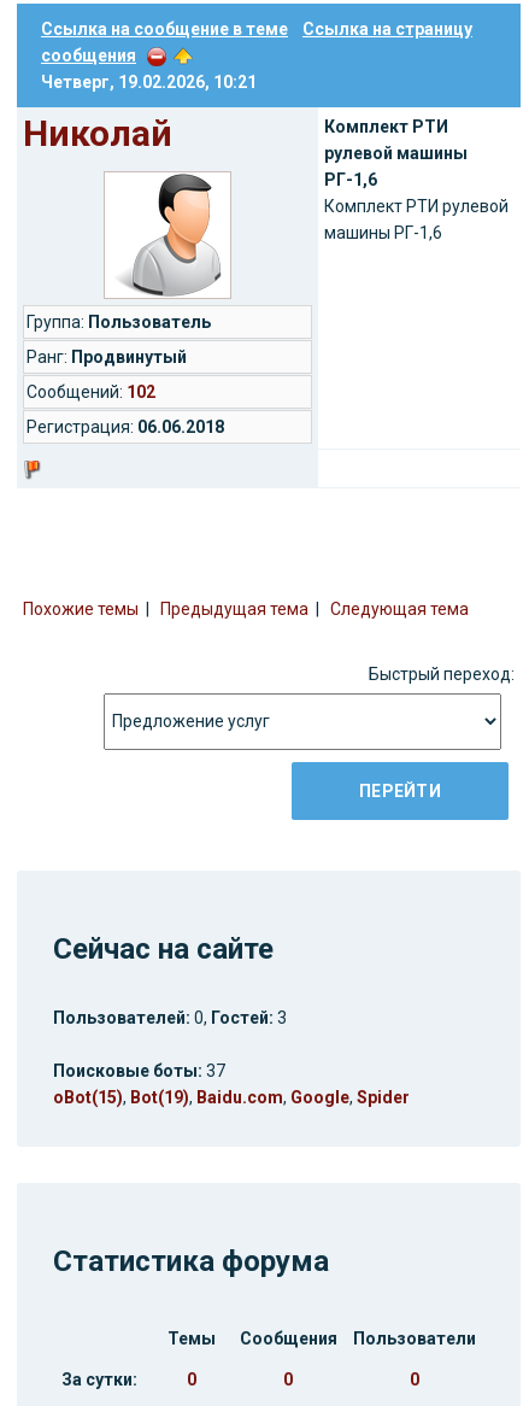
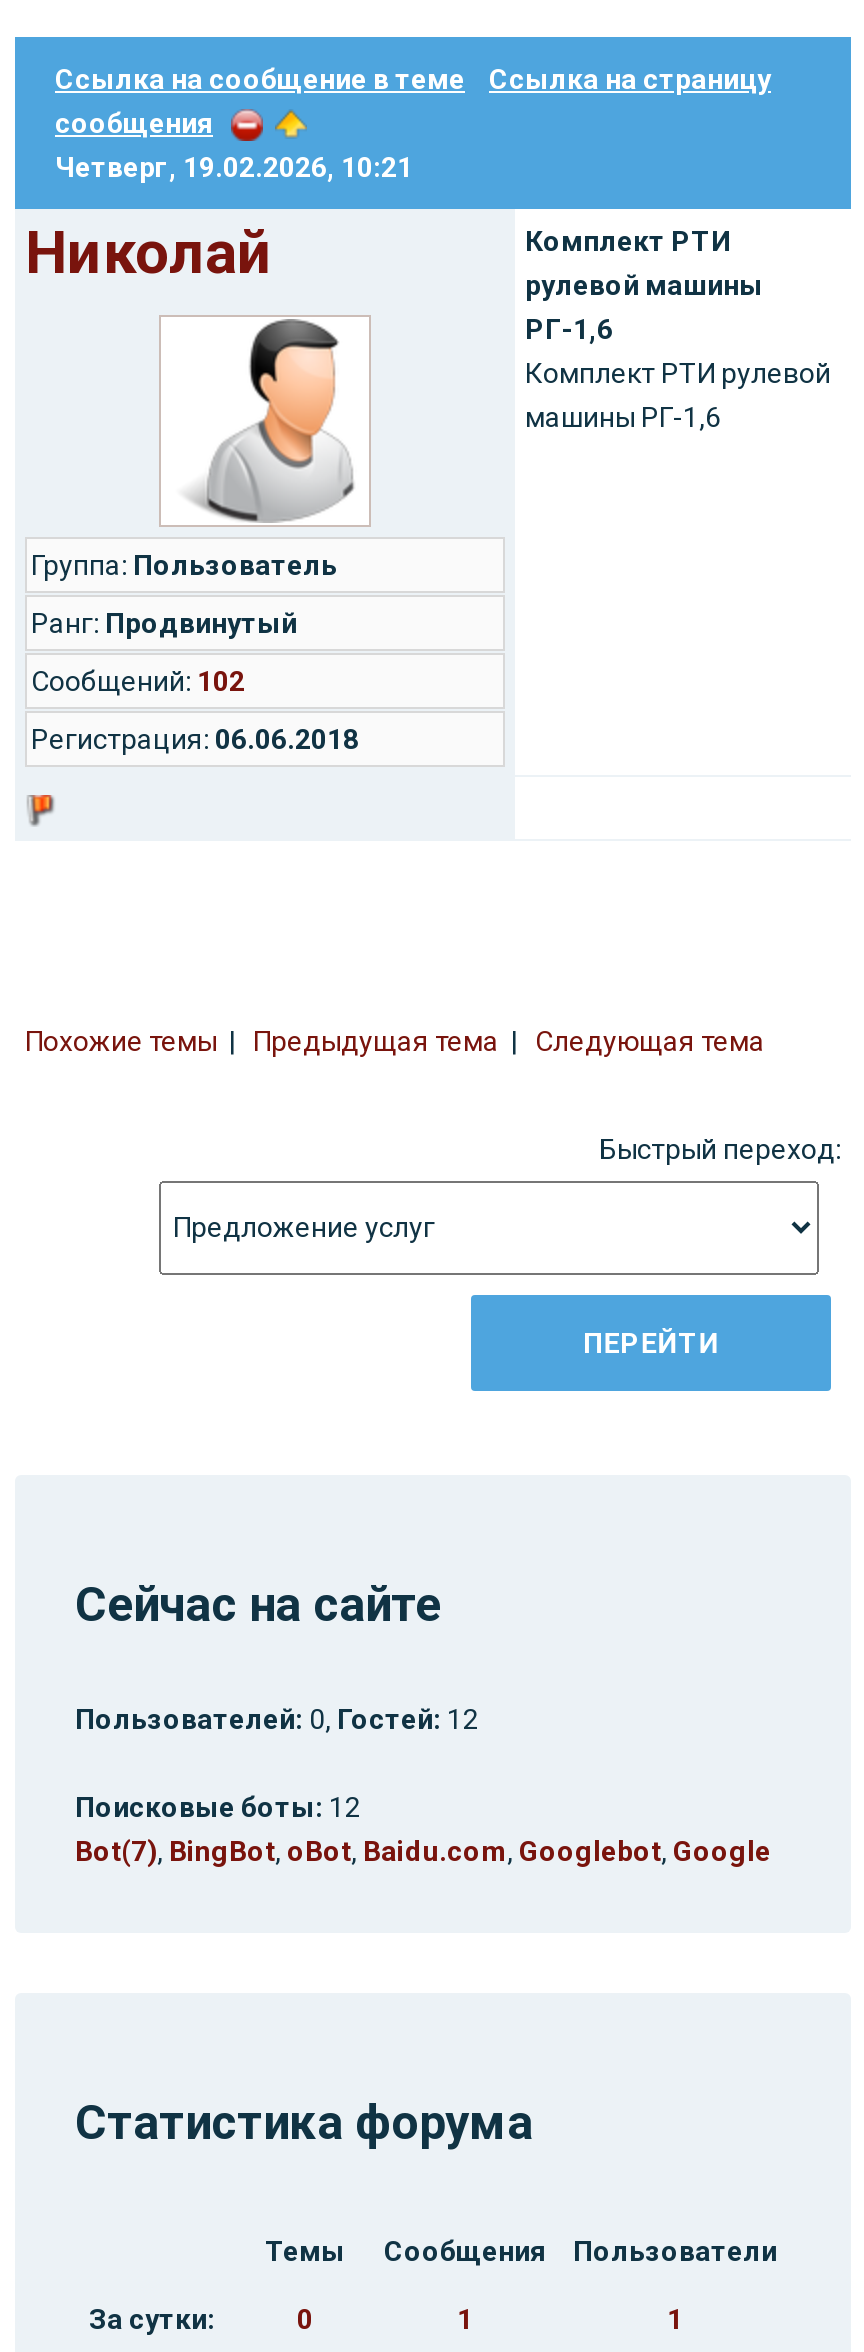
[53,1008,287,1027] Пользователей: 0, Гостей: 3 -> [75,1702,479,1734] Пользователей: 0, Гостей: 12
[53,1061,410,1107] Поисковые боты: 37 | oBot(15), Bot(19), Baidu.com, Google, Spider -> [75,1790,771,1866] Поисковые боты: 12 | Bot(7), BingBot, oBot, Baidu.com, Googlebot, Google
[283,1369,293,1389] 0 -> [457,2302,473,2334] 1
[410,1369,419,1389] 0 -> [667,2302,683,2334] 1

